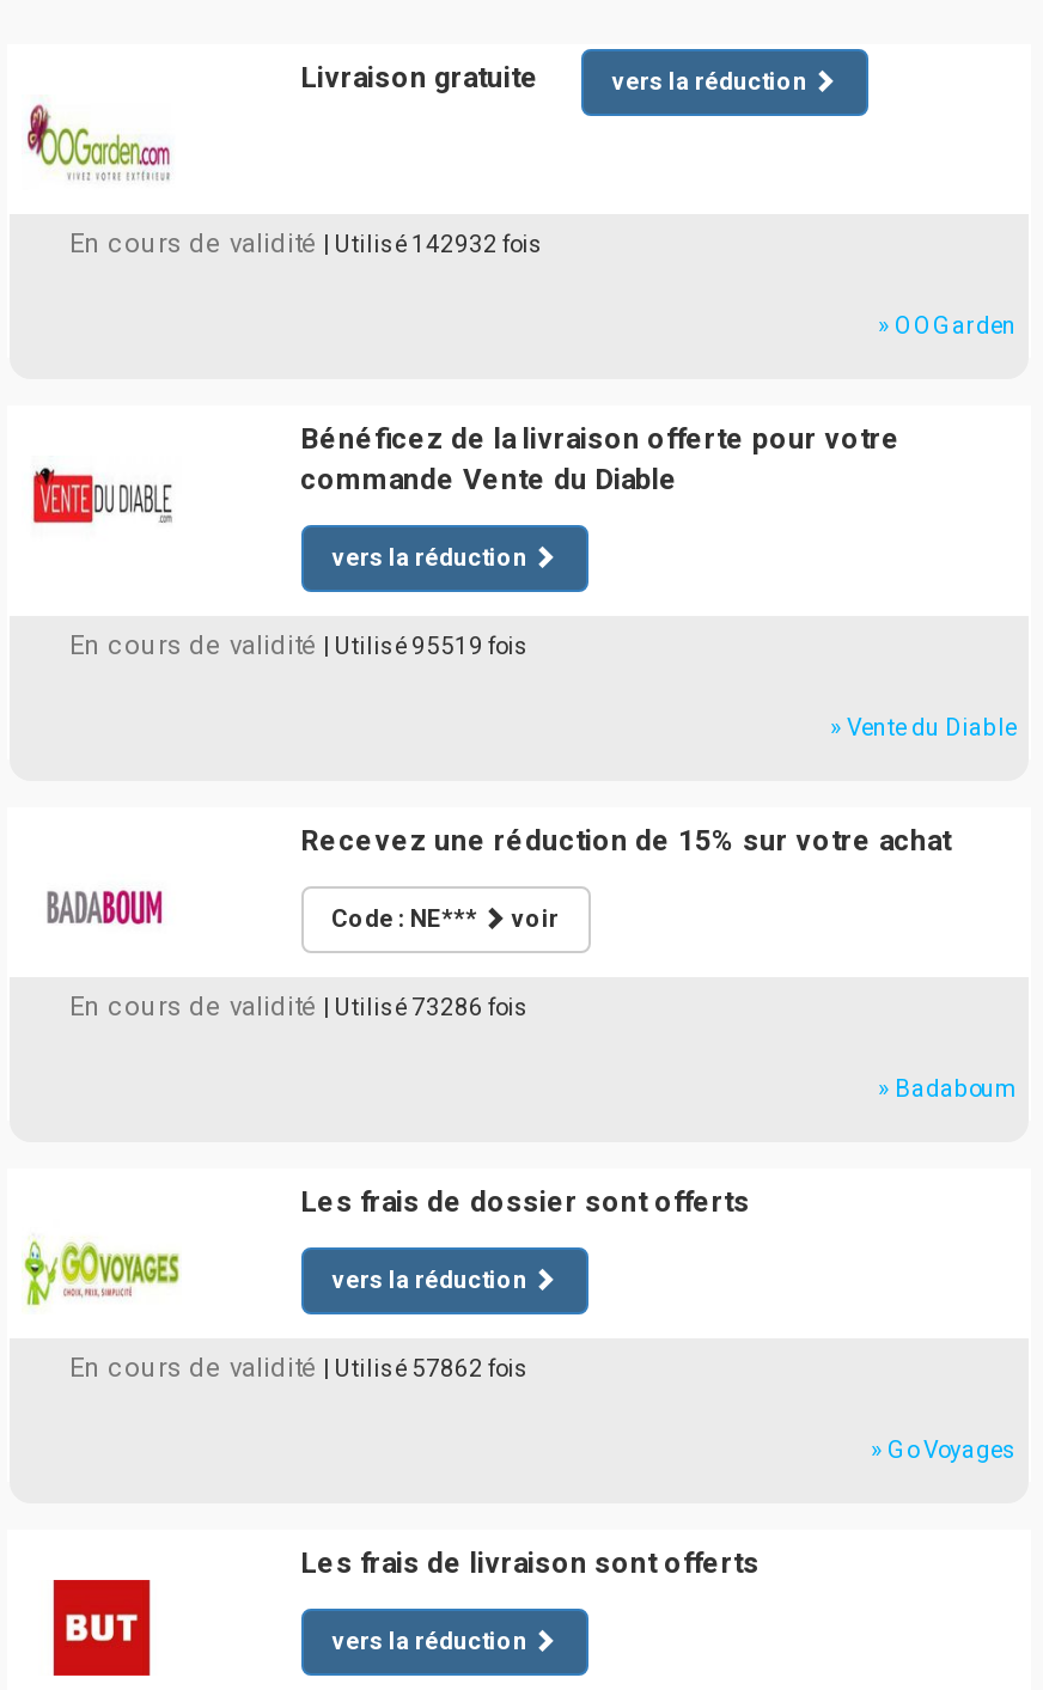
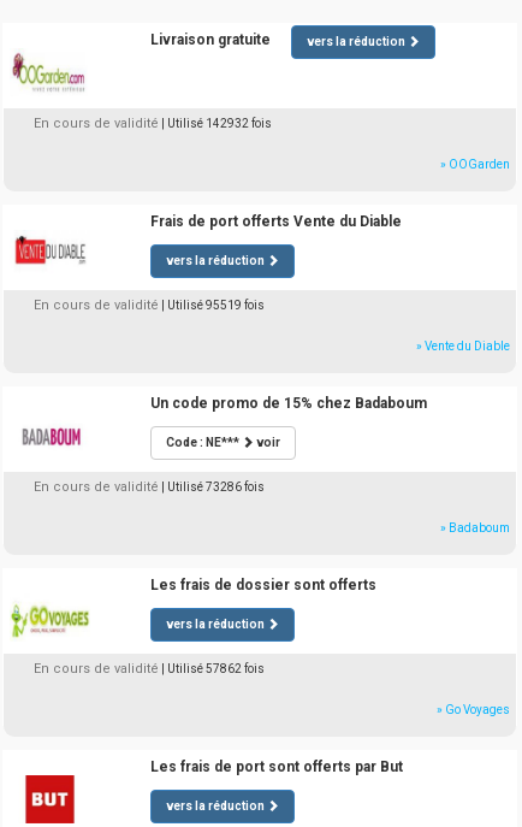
[300,422,901,496] Bénéficez de la livraison offerte pour votre | commande Vente du Diable -> [150,213,401,230] Frais de port offerts Vente du Diable
[300,824,951,858] Recevez une réduction de 15% sur votre achat -> [150,395,426,412] Un code promo de 15% chez Badaboum
[300,1546,760,1580] Les frais de livraison sont offerts -> [150,758,402,775] Les frais de port sont offerts par But

